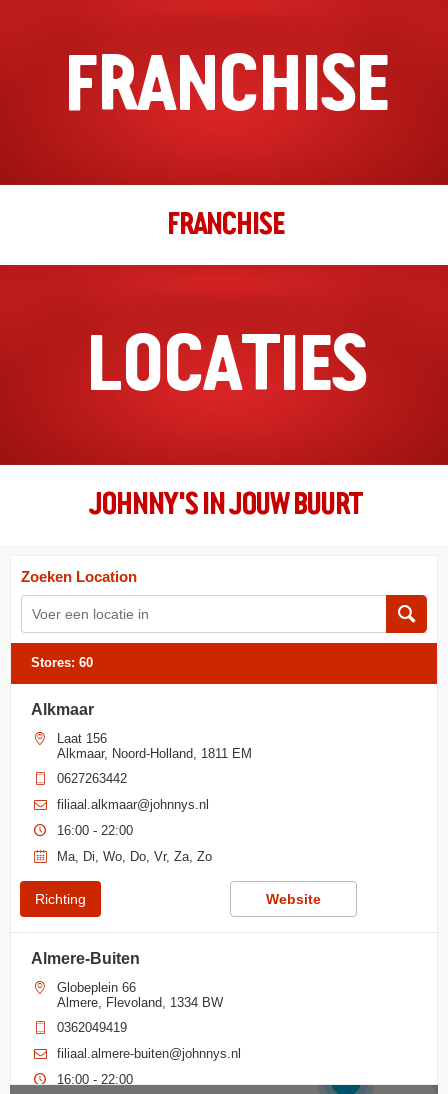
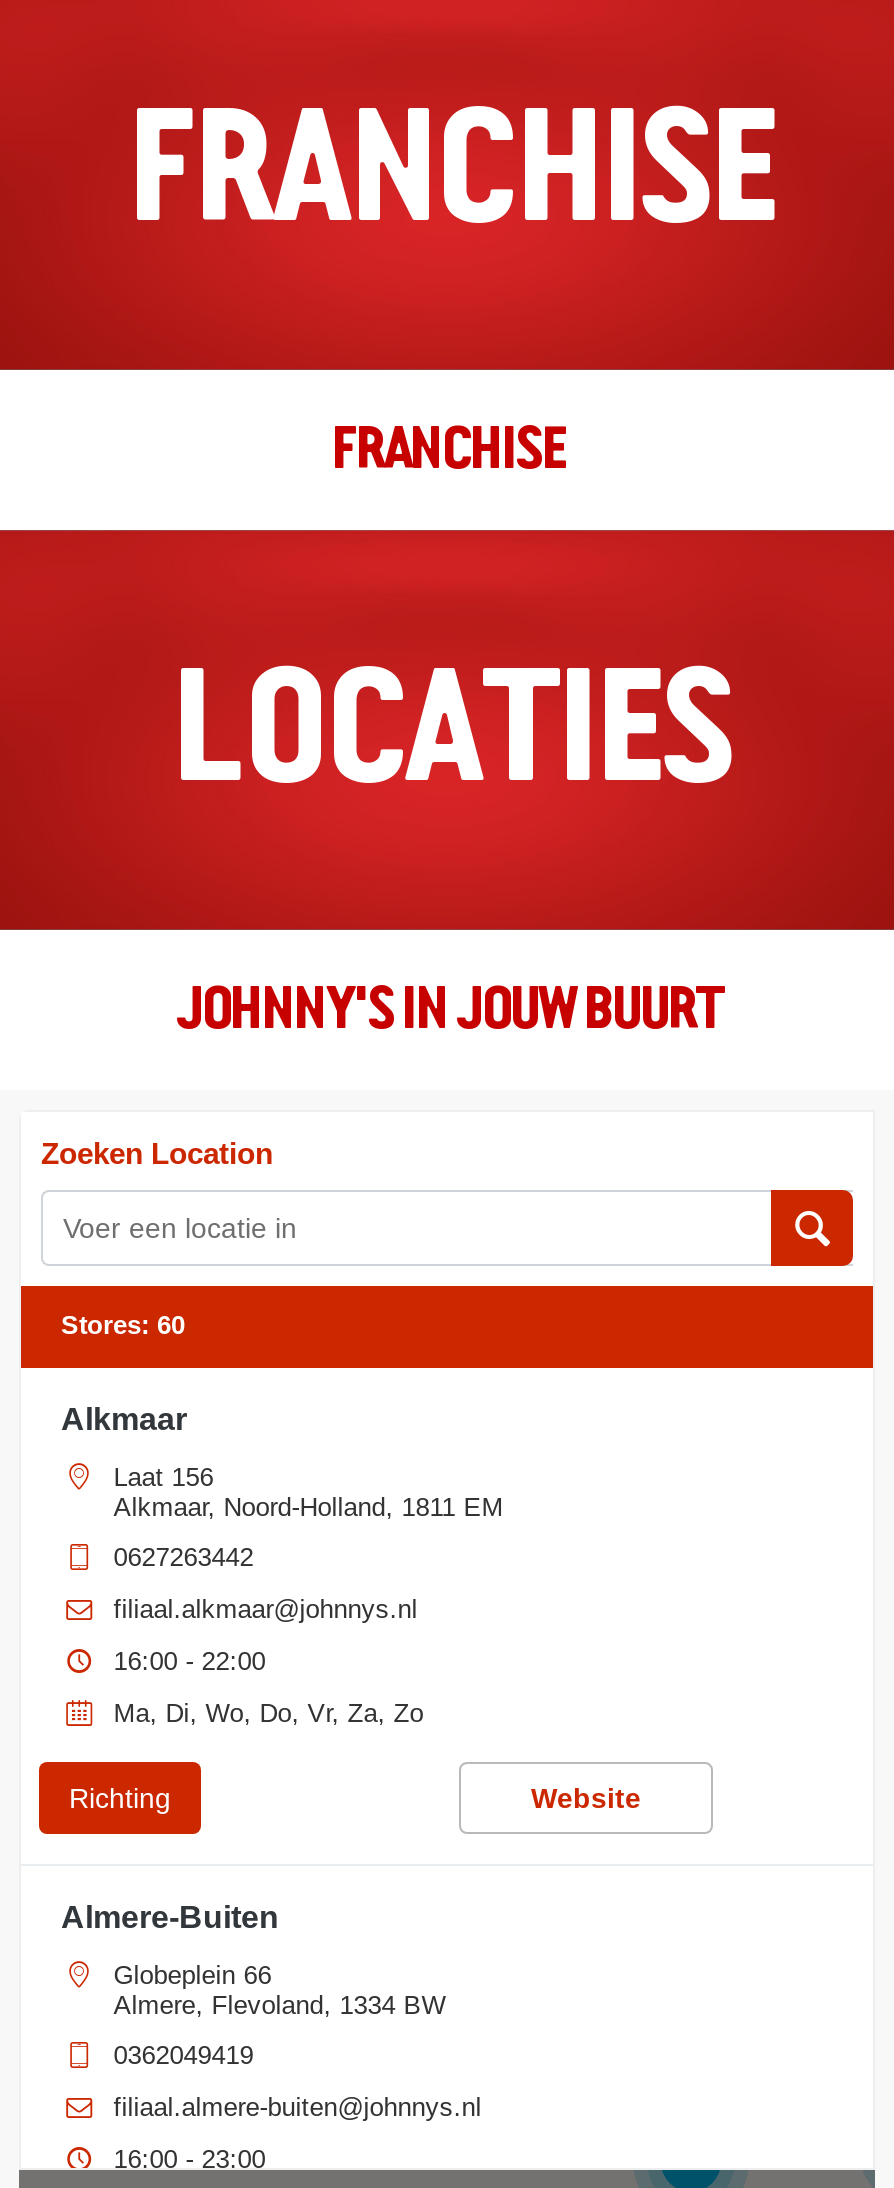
[57,1072,133,1087] 16:00 - 22:00 -> [113,2143,265,2173] 16:00 - 23:00

